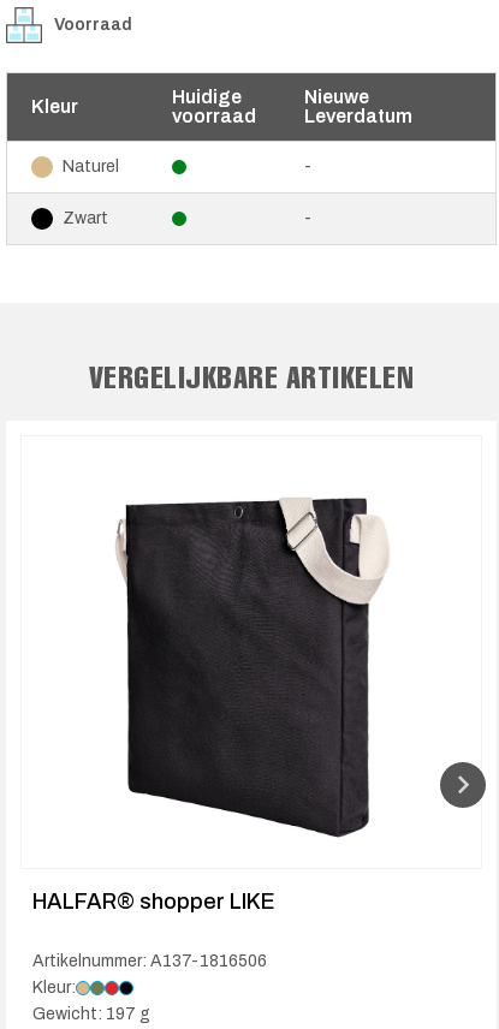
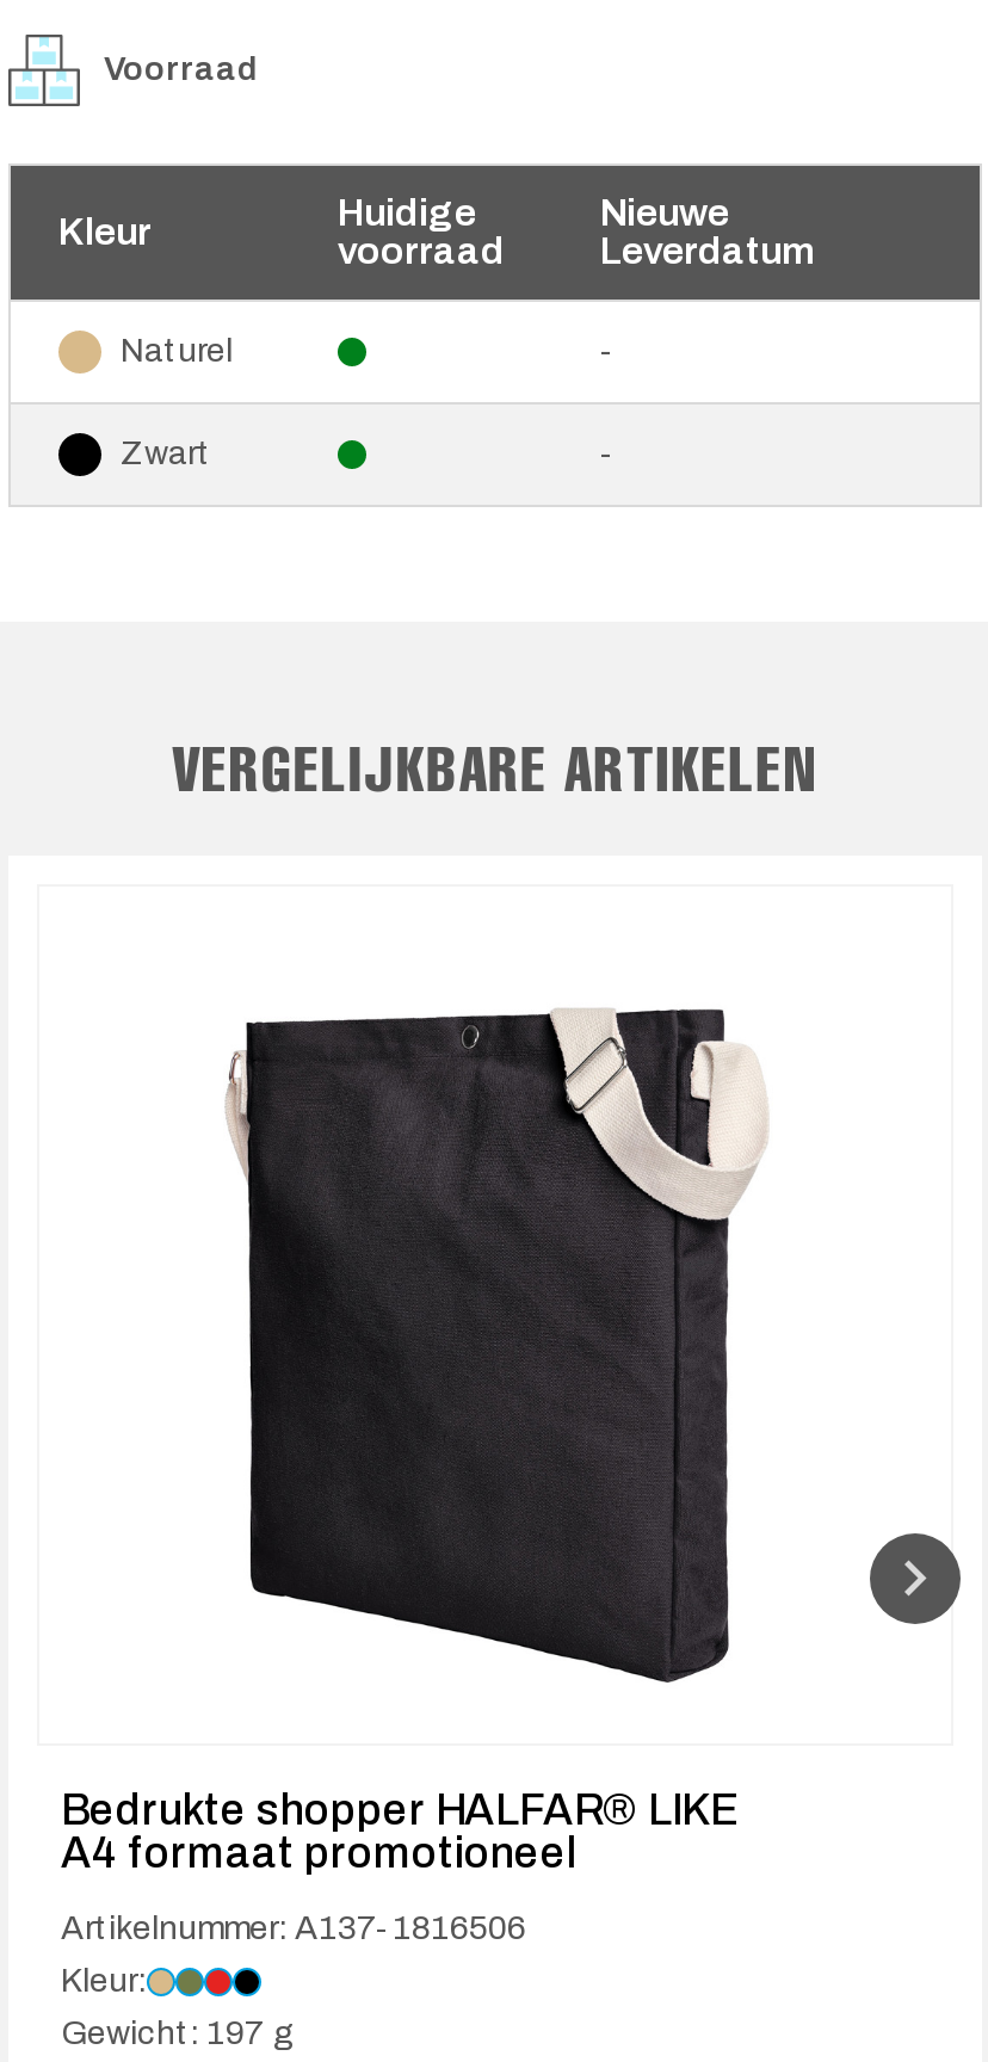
[32,889,275,913] HALFAR® shopper LIKE -> [61,1786,739,1877] Bedrukte shopper HALFAR® LIKE | A4 formaat promotioneel

